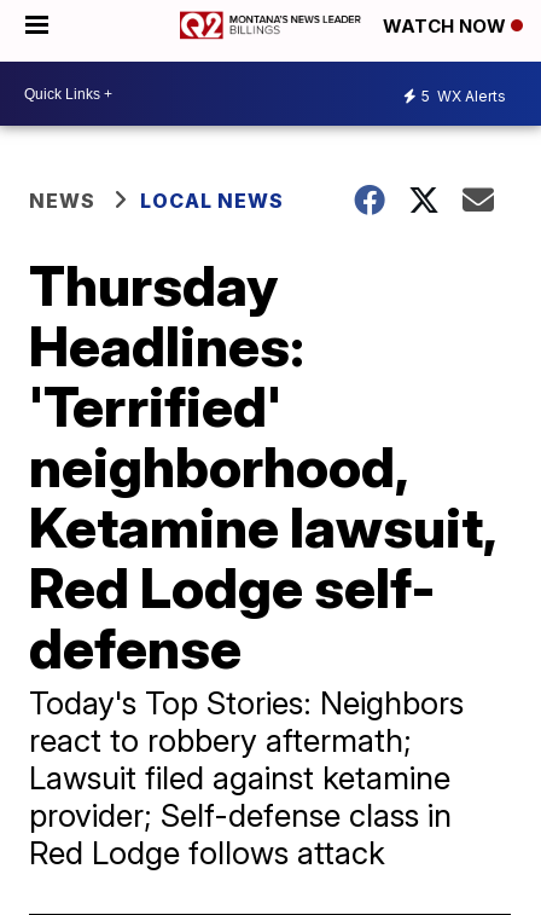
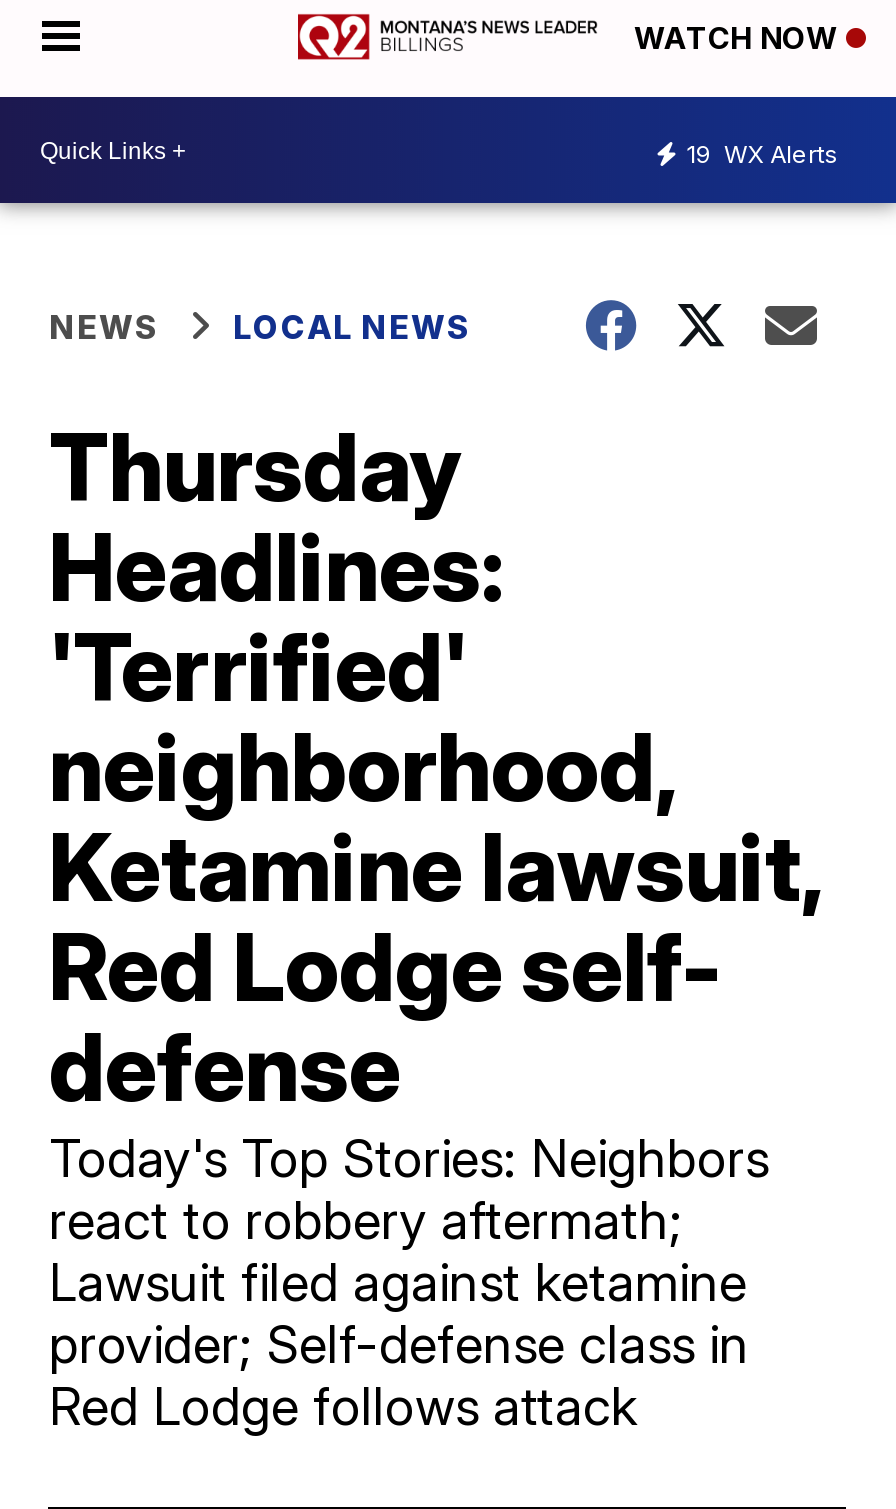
[421,86,506,105] 5 WX Alerts -> [686,138,838,168] 19 WX Alerts

